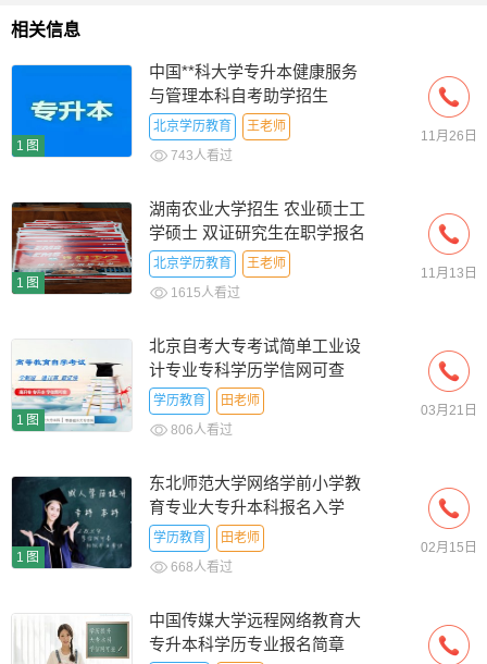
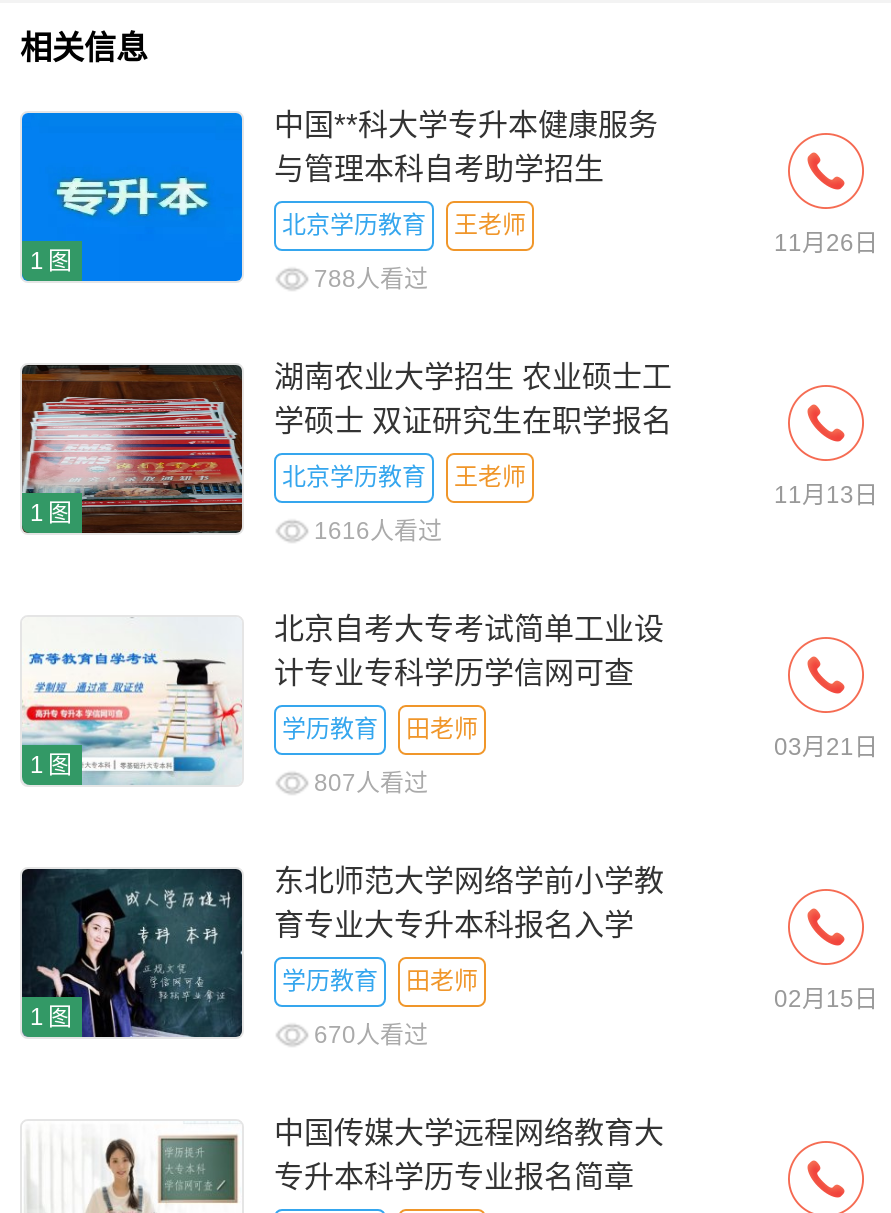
[171,148,233,163] 743人看过 -> [314,265,428,293] 788人看过
[171,285,240,300] 1615人看过 -> [314,517,442,545] 1616人看过
[171,422,233,438] 806人看过 -> [314,769,428,797] 807人看过
[171,560,233,575] 668人看过 -> [314,1021,428,1049] 670人看过

